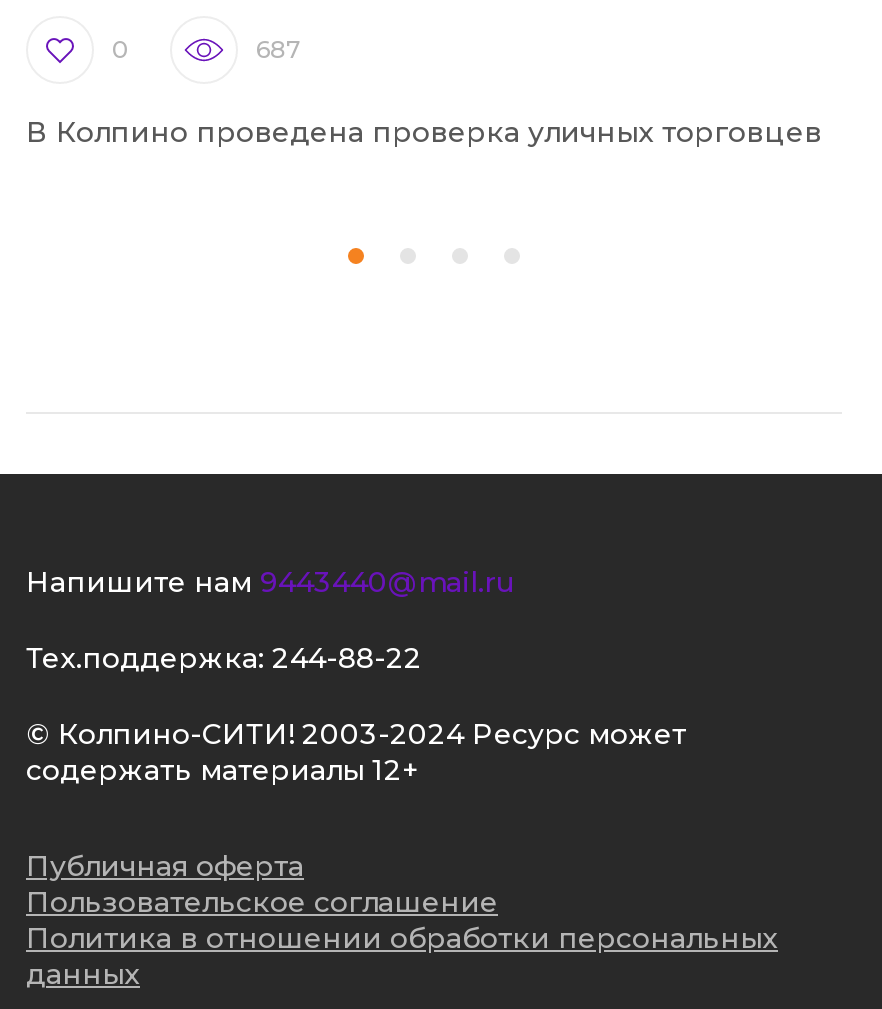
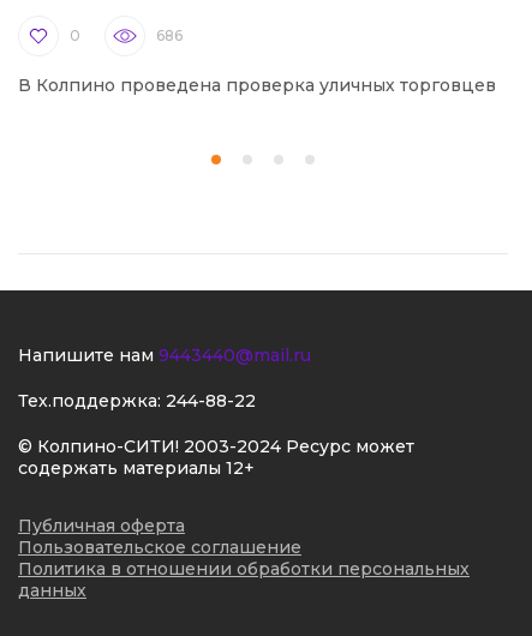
[256,35,302,65] 687 -> [156,27,183,45] 686

